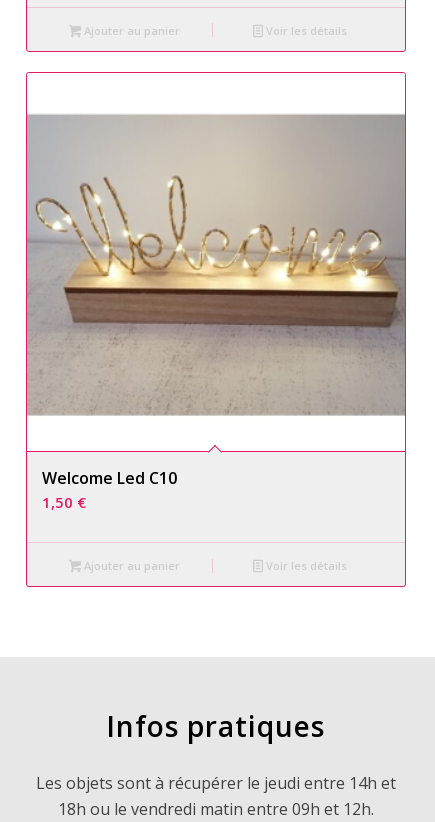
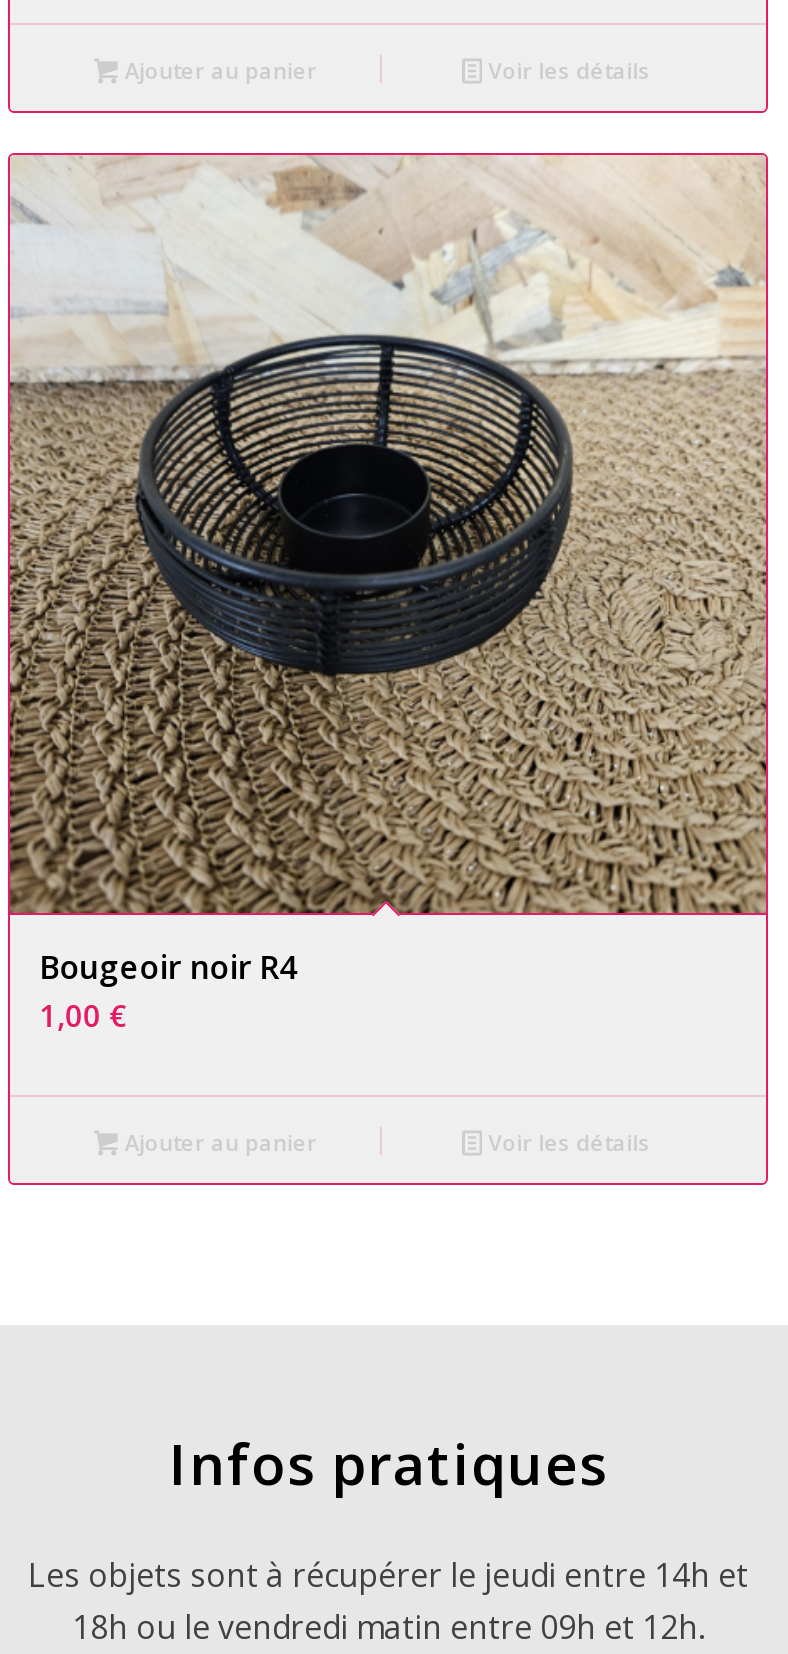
[26,73,406,512] [image] | Welcome Led C10 | 1,50 € -> [8,154,768,1035] [image] | Bougeoir noir R4 | 1,00 €

